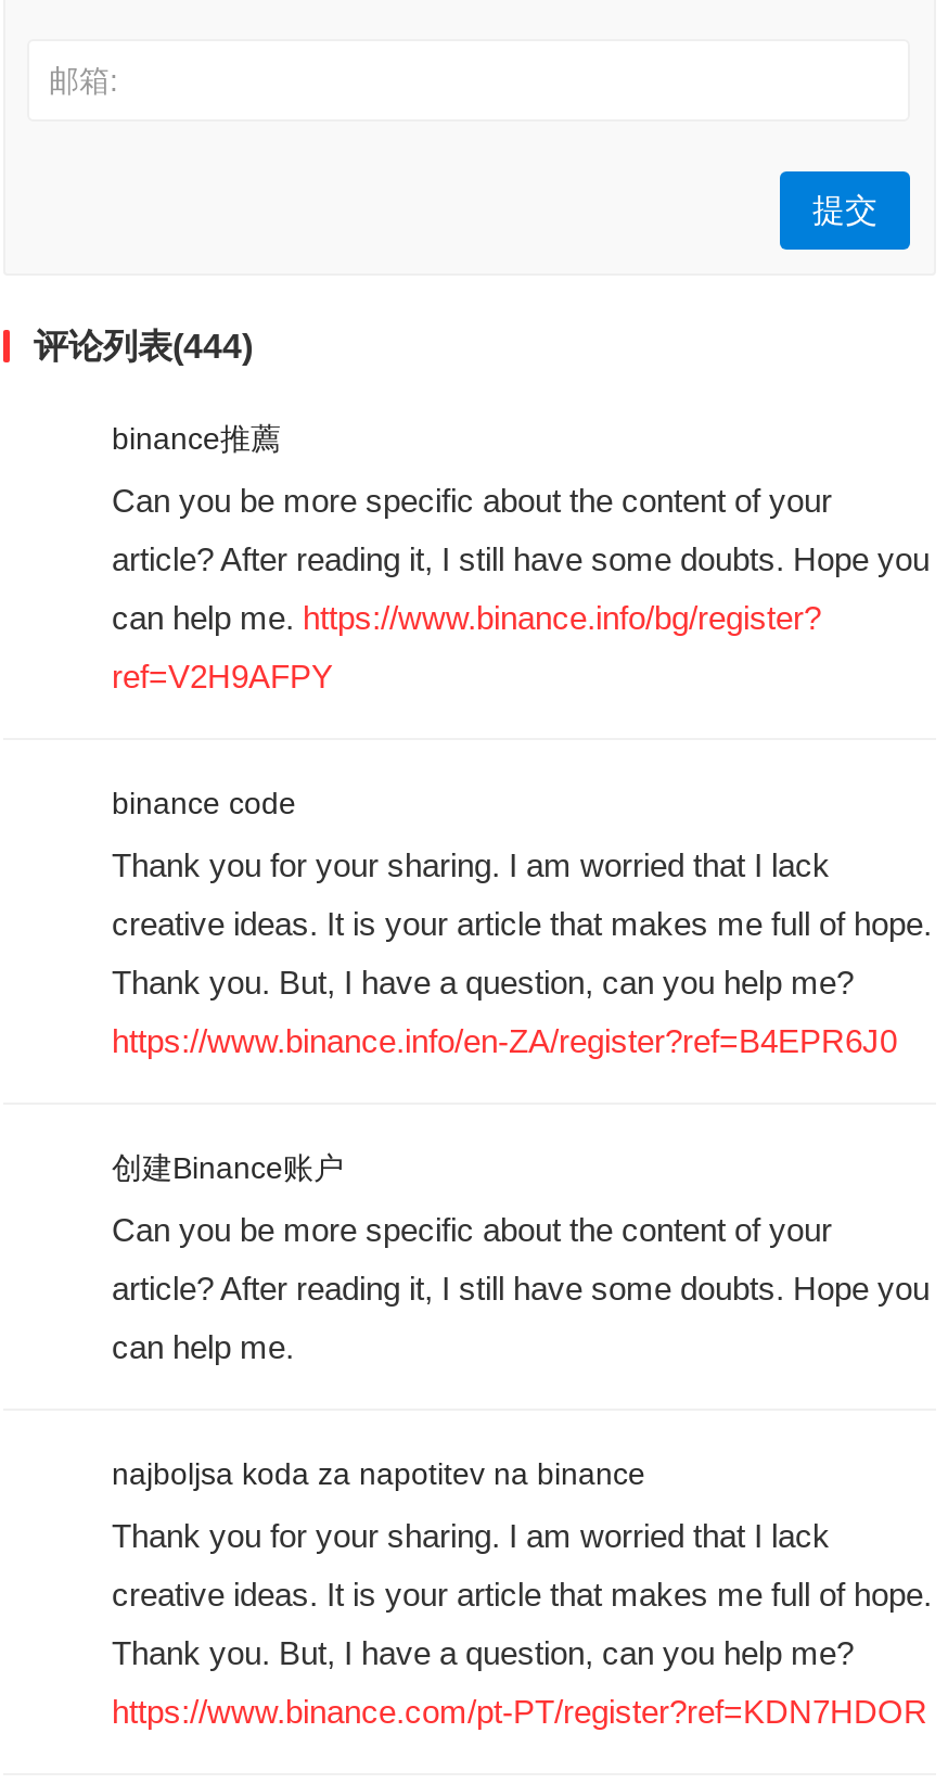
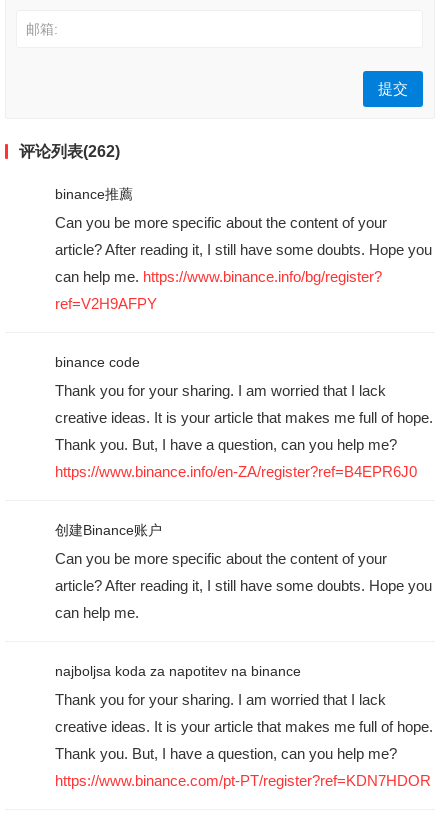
[34,328,253,365] 评论列表(444) -> [19,143,120,160] 评论列表(262)

